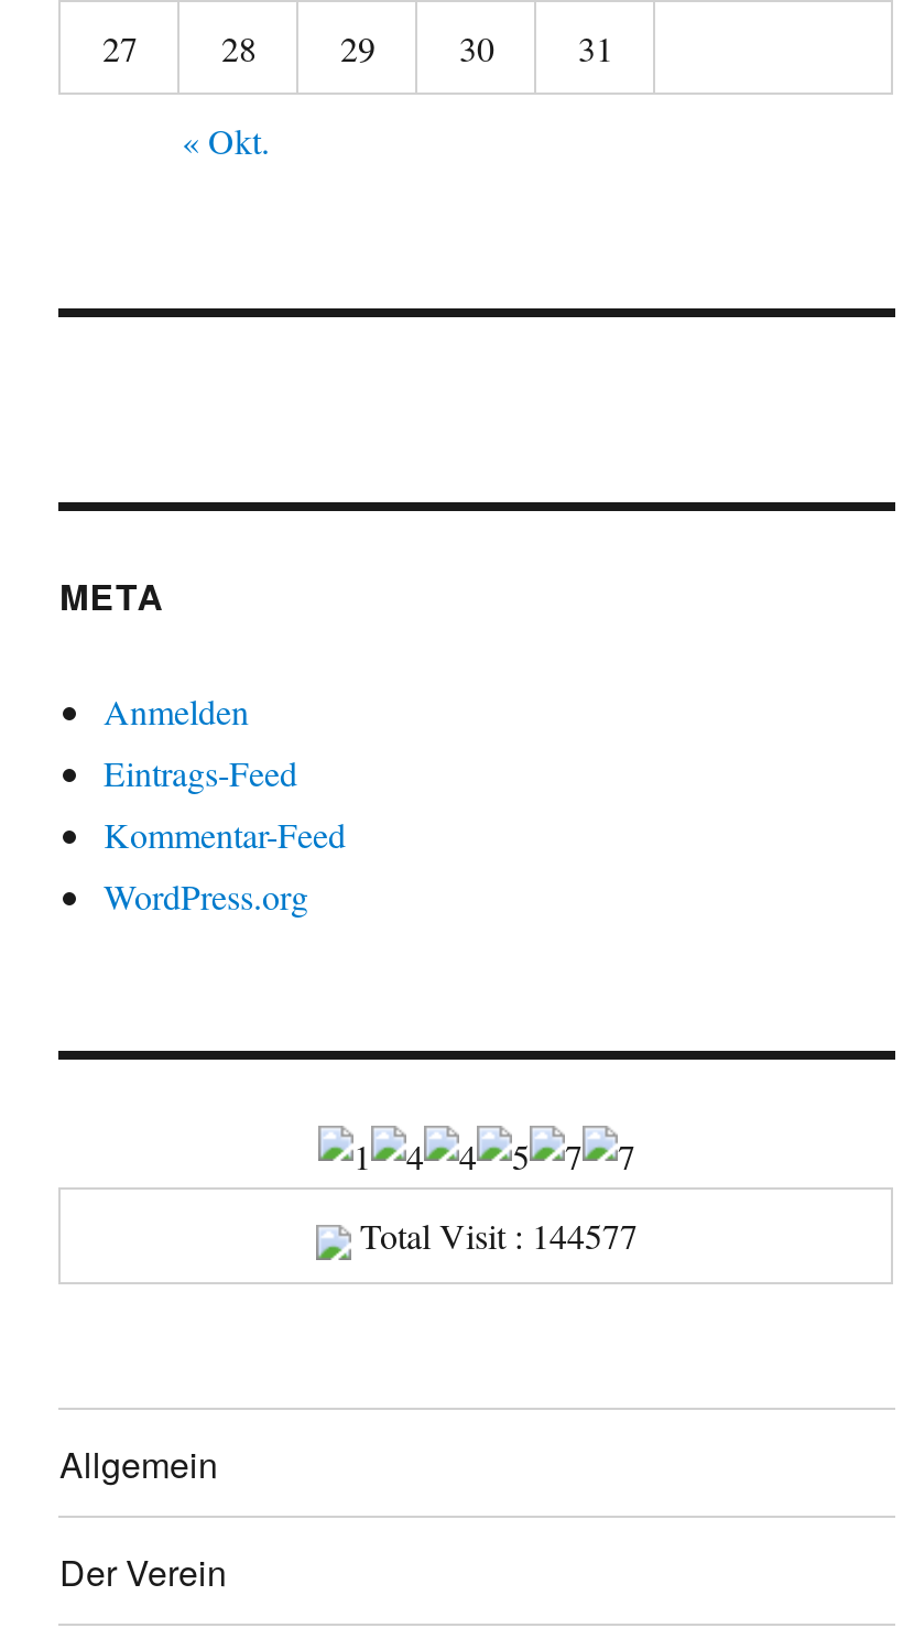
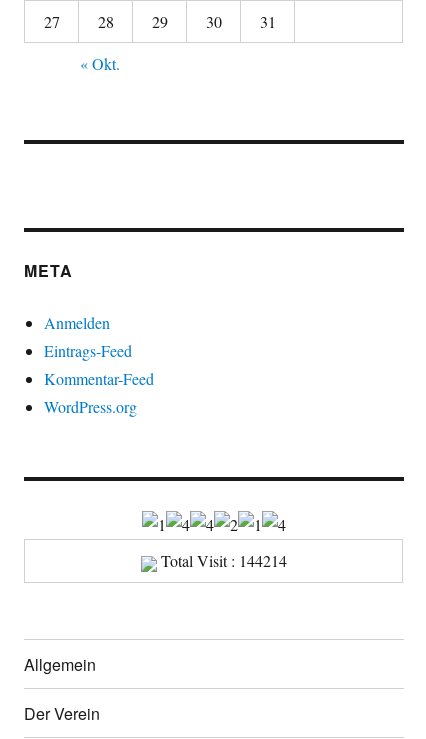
[351,1213,638,1259] Total Visit : 144577 -> [157,550,287,571] Total Visit : 144214

